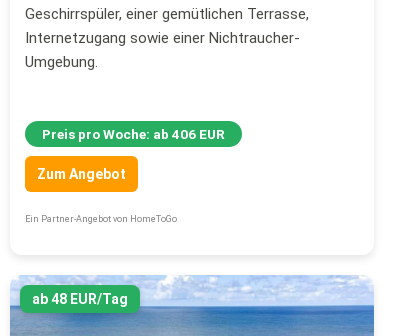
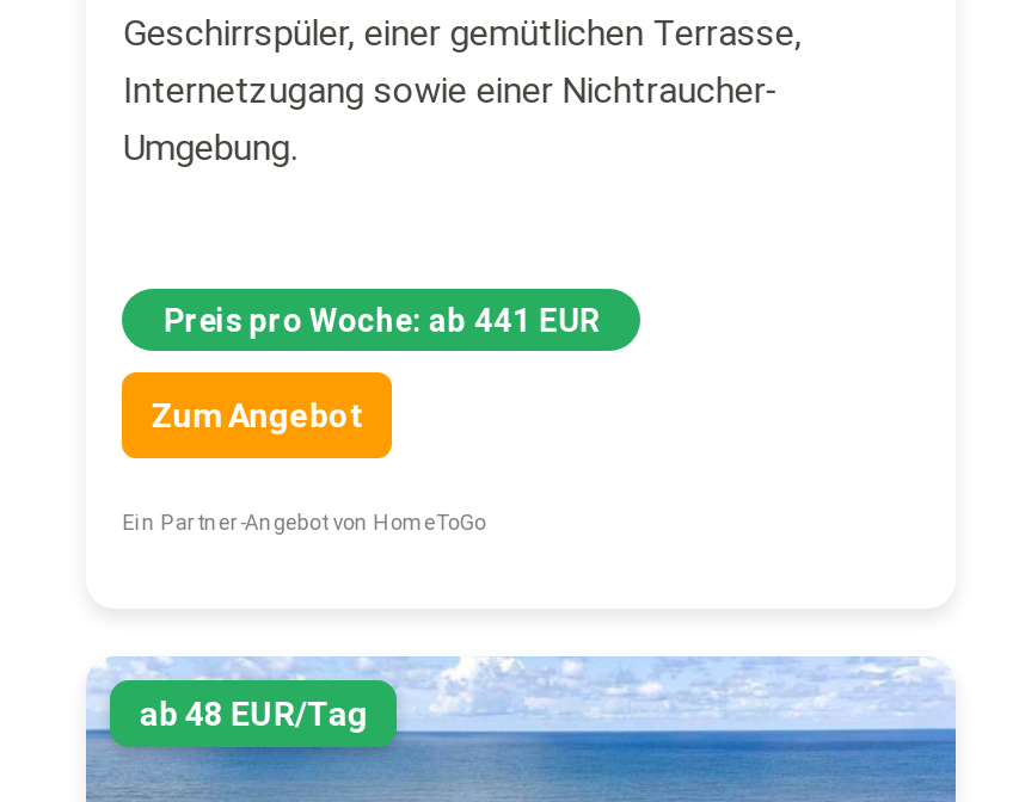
[42,126,225,142] Preis pro Woche: ab 406 EUR -> [163,300,601,338] Preis pro Woche: ab 441 EUR

